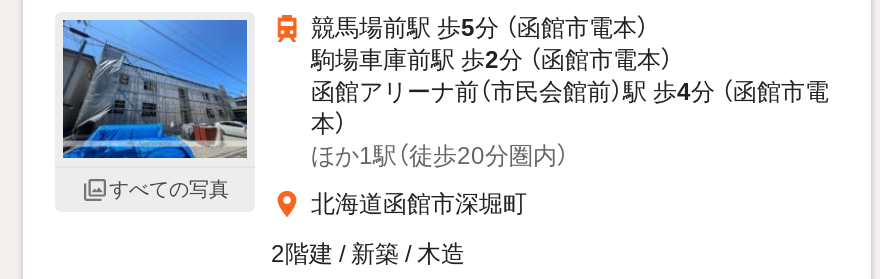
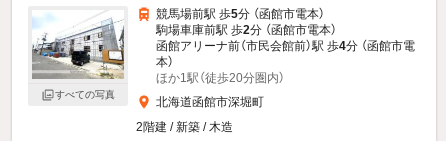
[61,17,249,159] [image] -> [32,10,125,80] [image]

